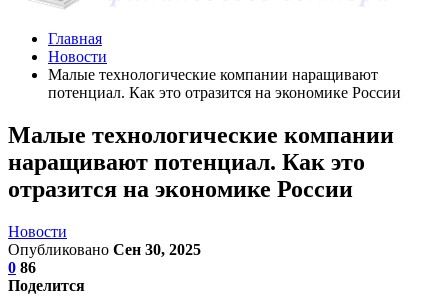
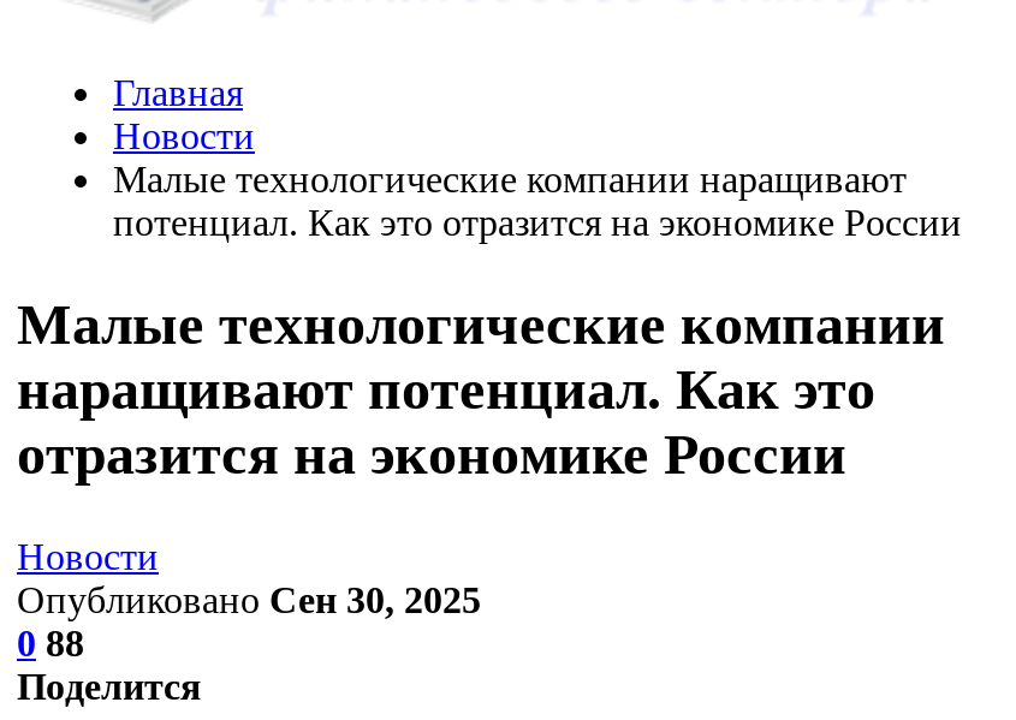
[8,259,36,276] 0 86 -> [17,622,84,663] 0 88

